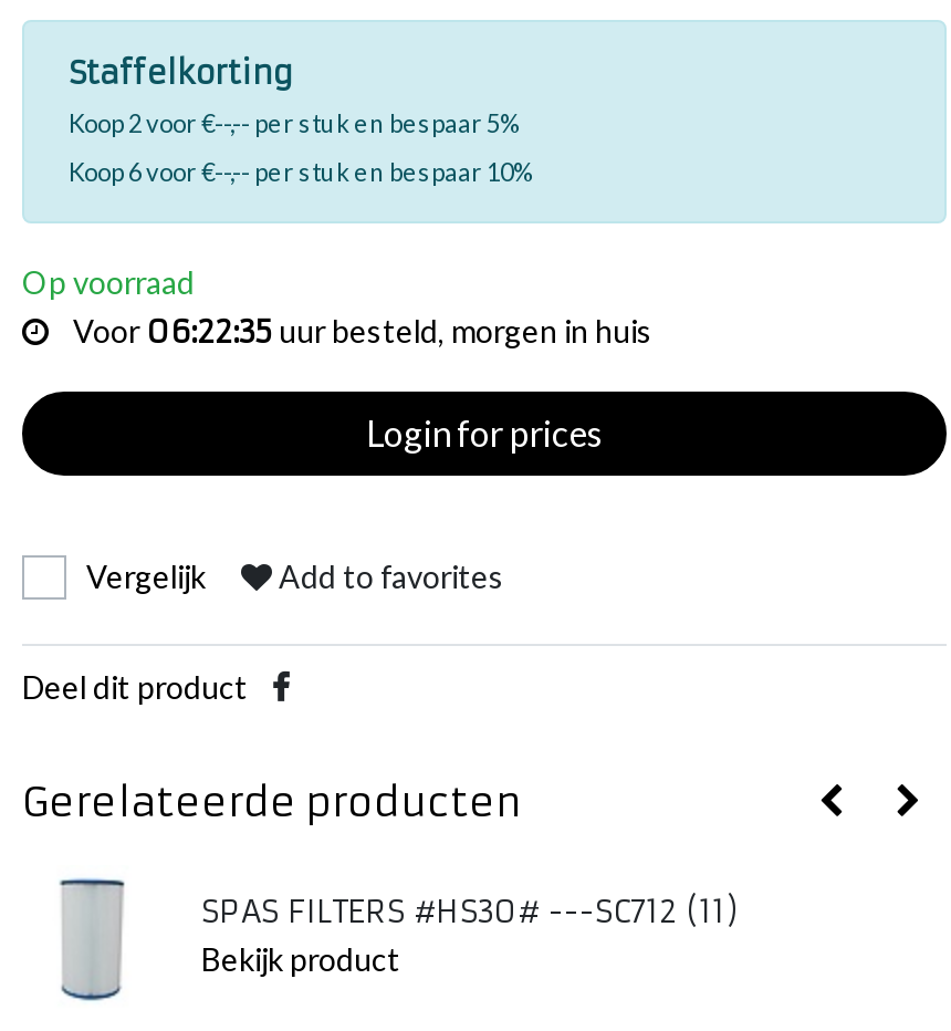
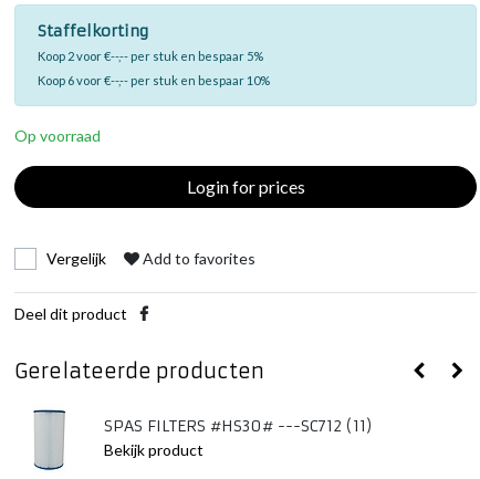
[73,312,652,352] Voor 06:22:35 uur besteld, morgen in huis -> none

